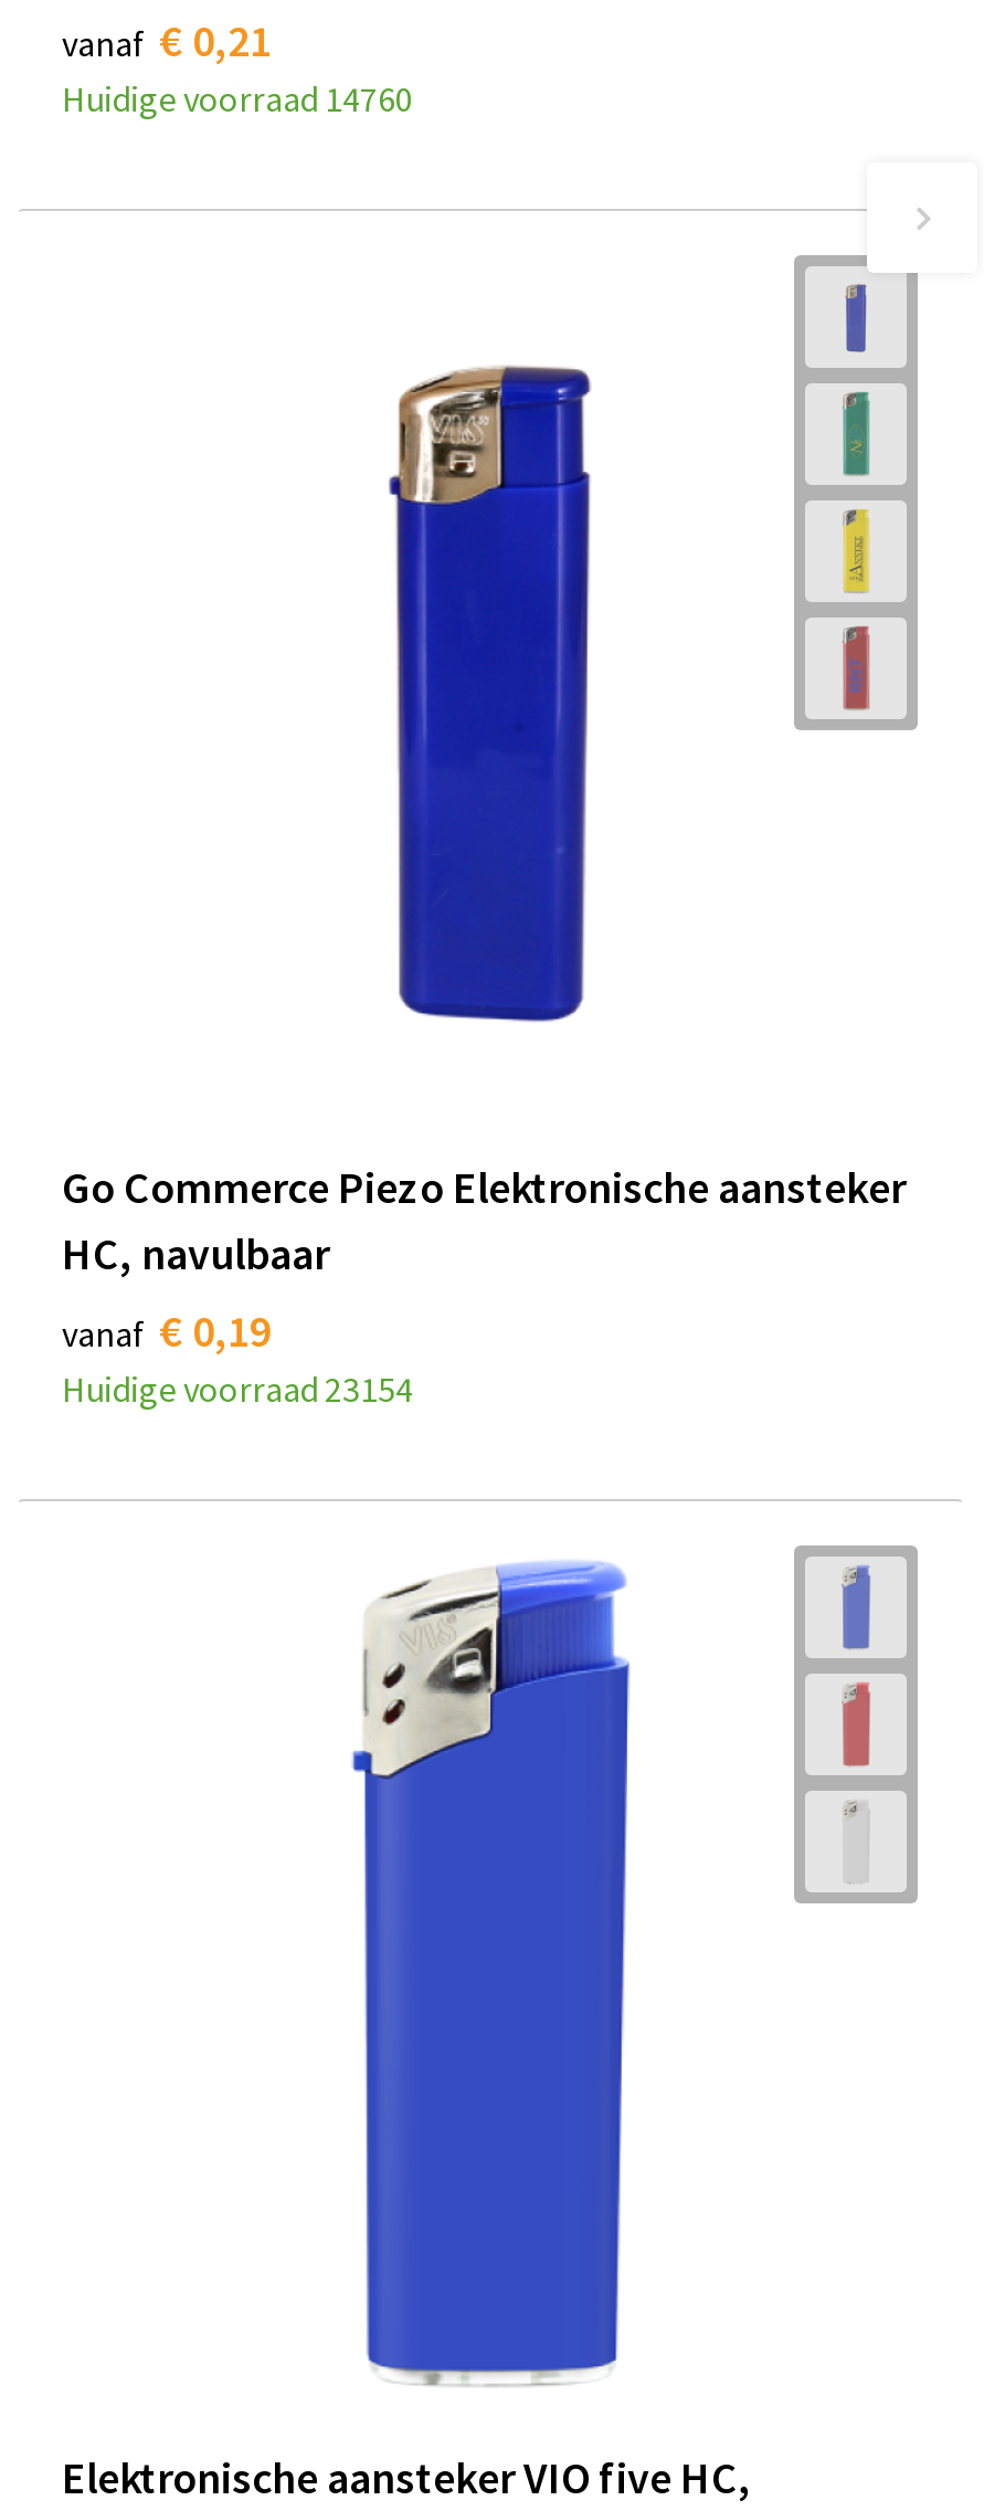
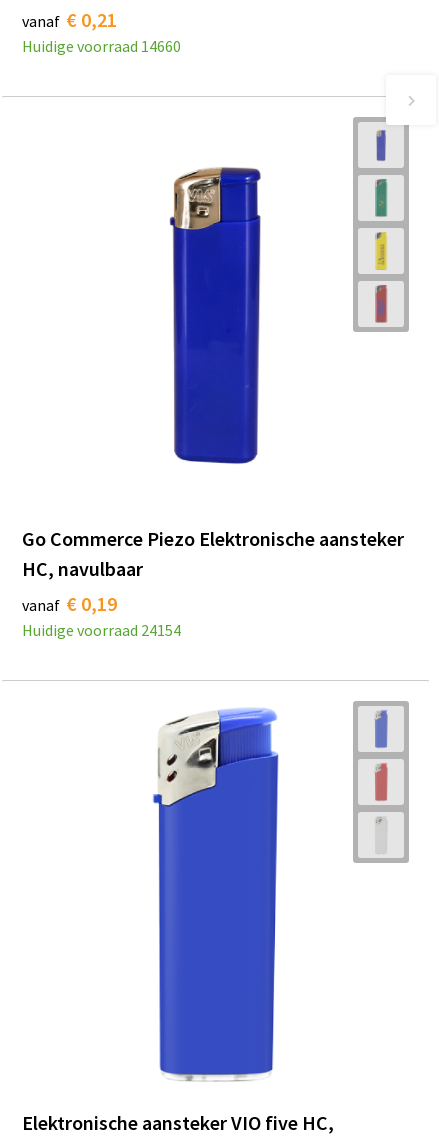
[62,76,413,120] Huidige voorraad 14760 -> [21,36,180,56] Huidige voorraad 14660
[62,1366,413,1410] Huidige voorraad 23154 -> [21,620,180,640] Huidige voorraad 24154

